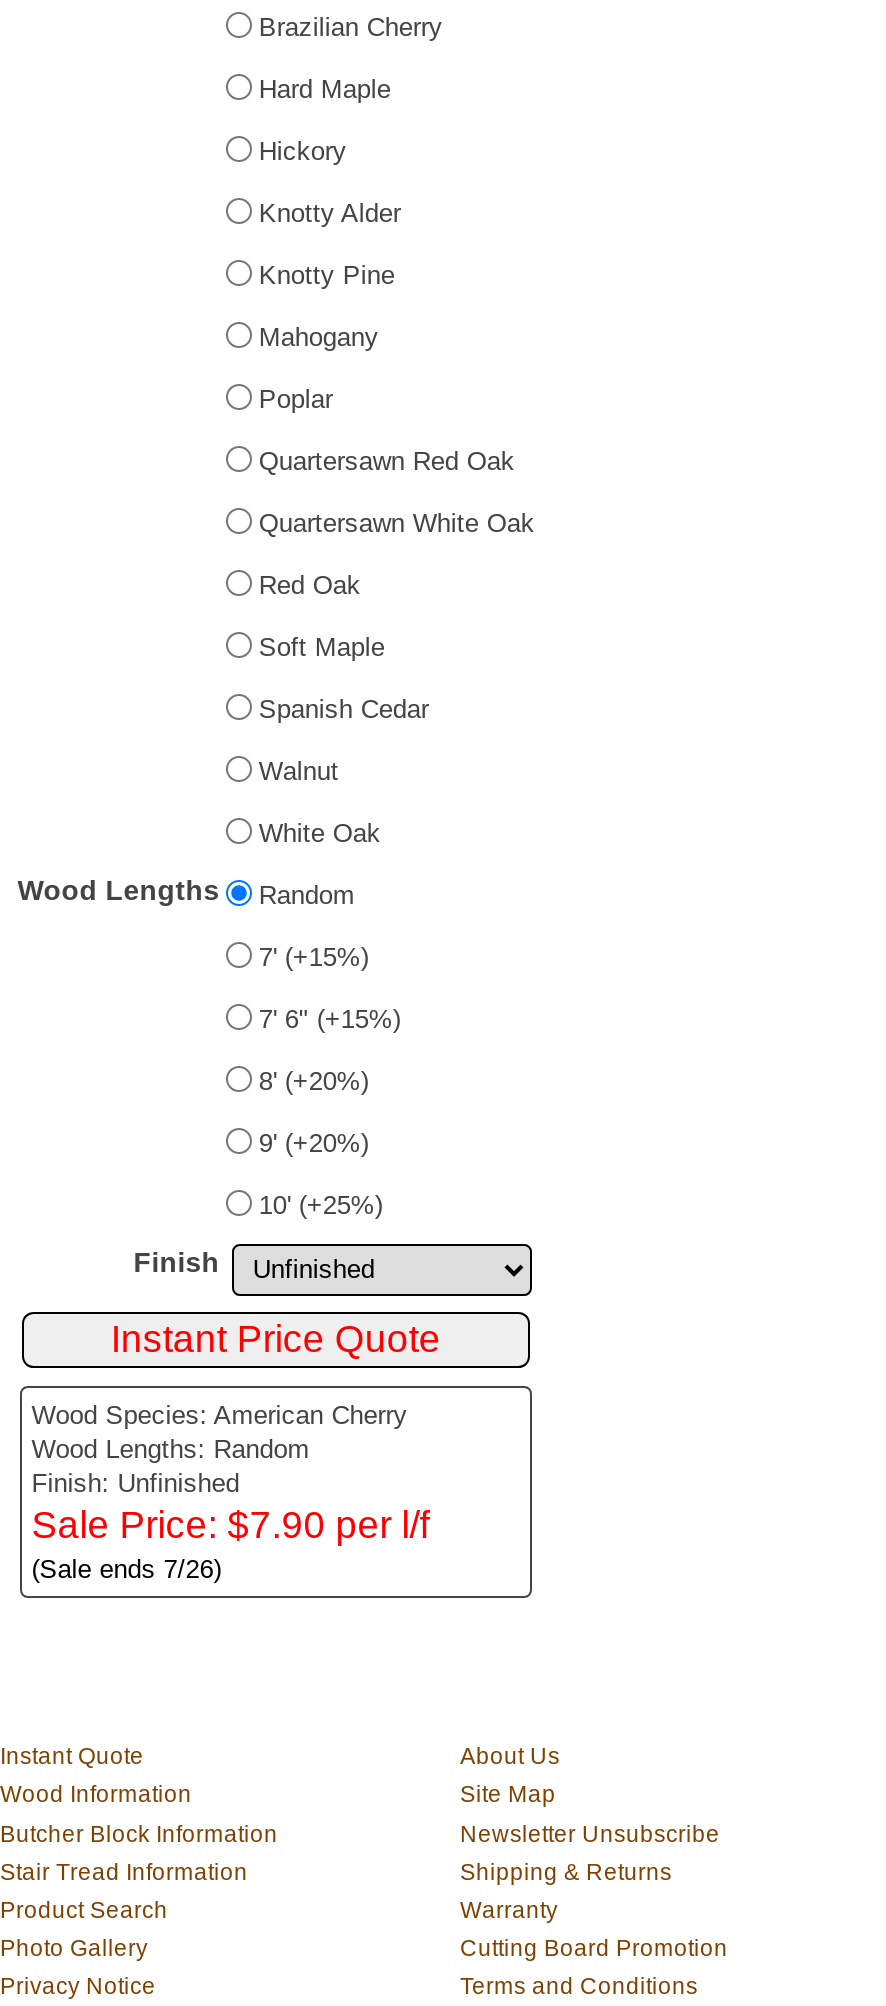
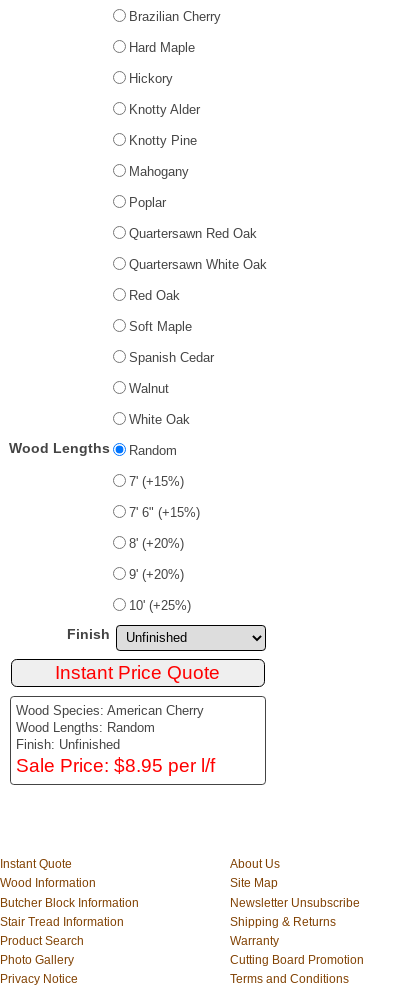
[32,1504,430,1584] Sale Price: $7.90 per l/f | (Sale ends 7/26) -> [16,755,215,776] Sale Price: $8.95 per l/f

